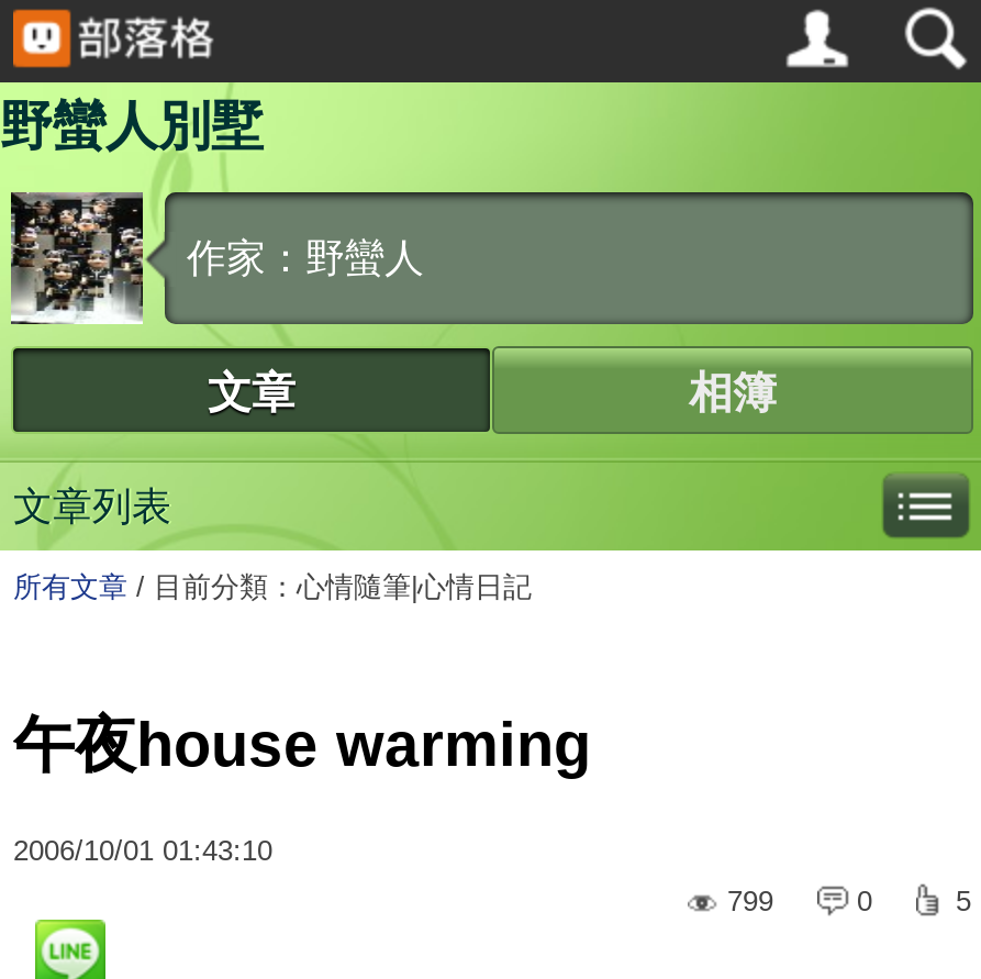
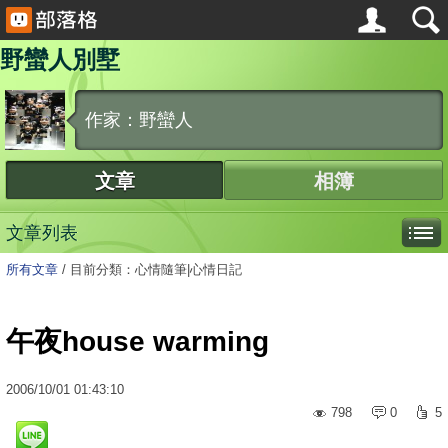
[727,885,773,917] 799 -> [331,405,352,420] 798

